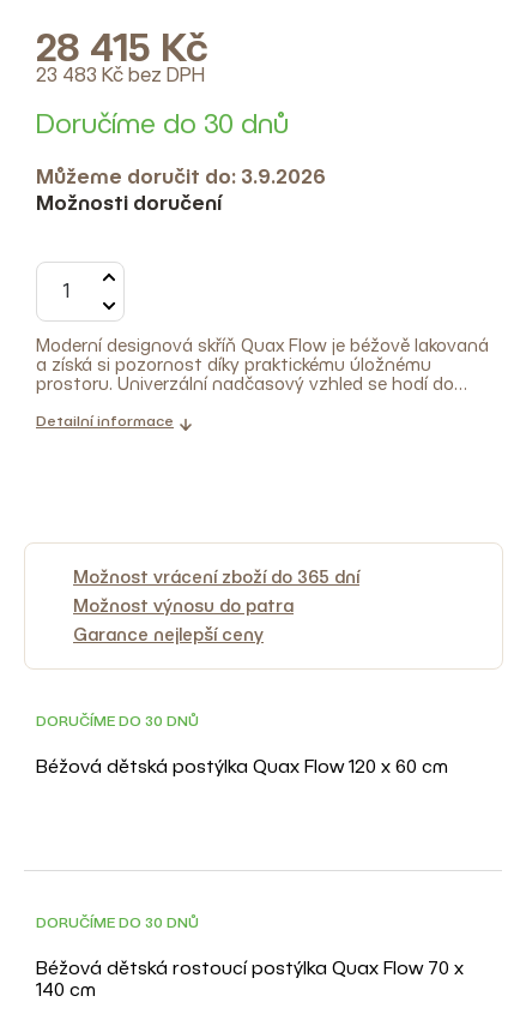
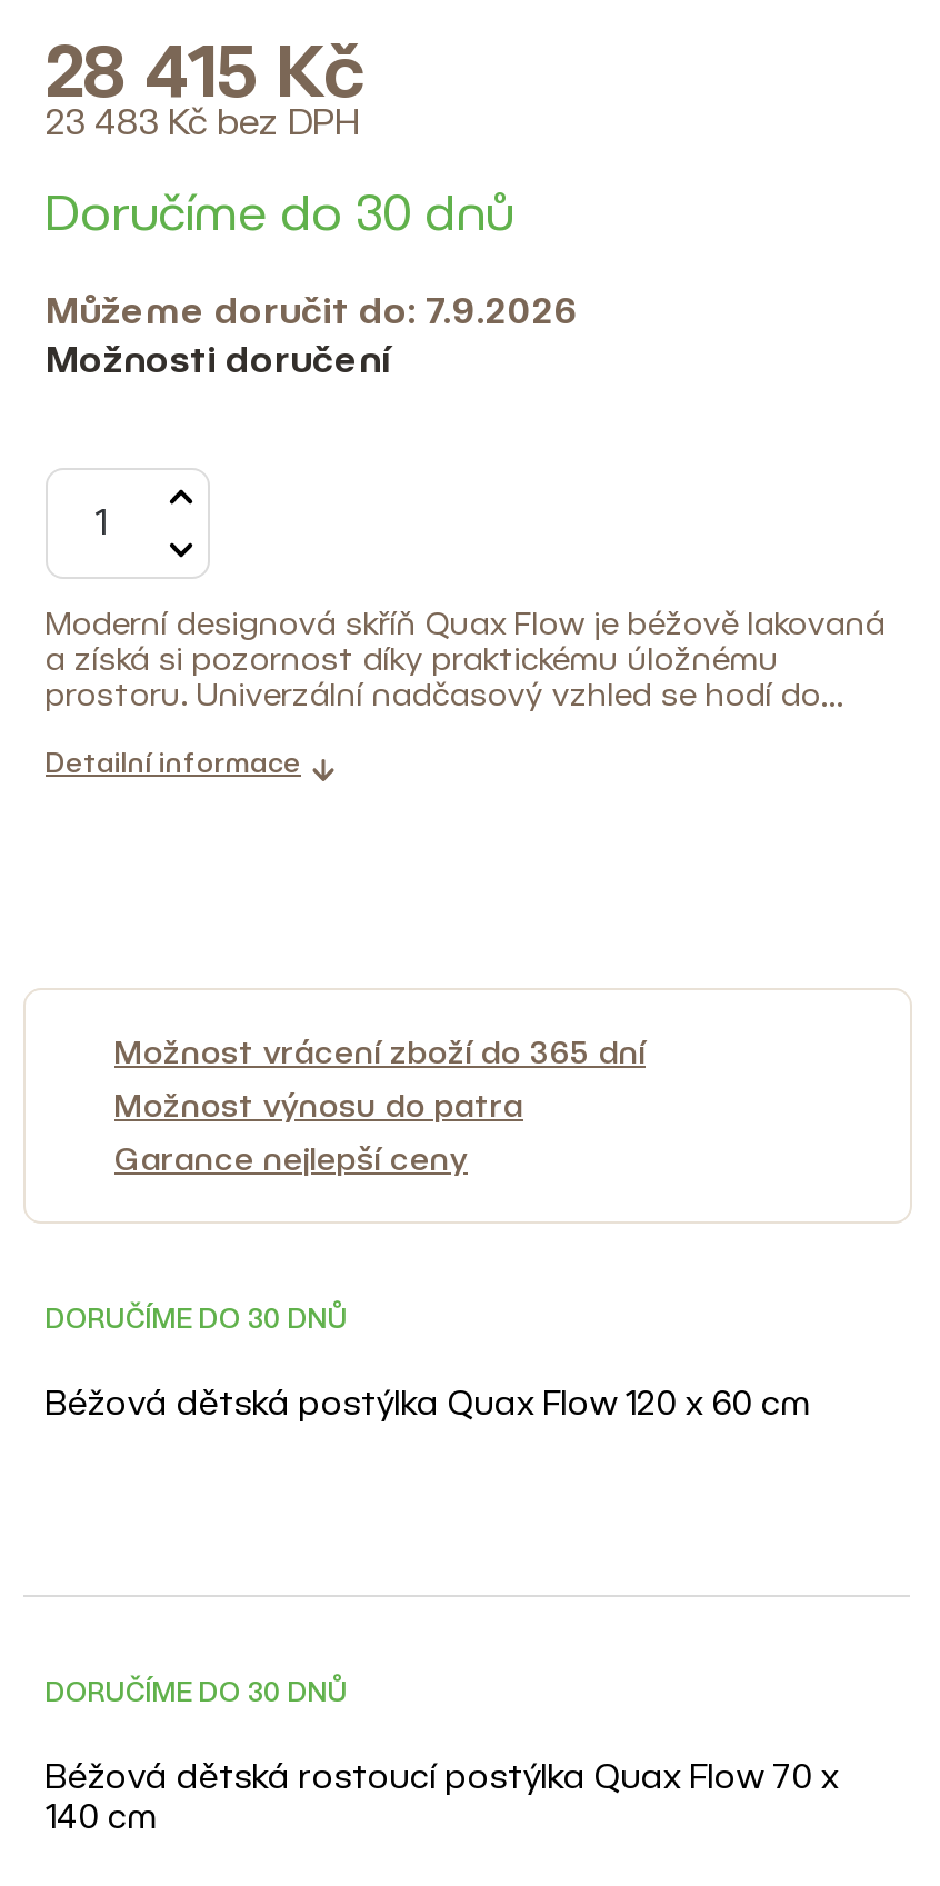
[36,165,326,189] Můžeme doručit do: 3.9.2026 -> [46,289,579,333] Můžeme doručit do: 7.9.2026

